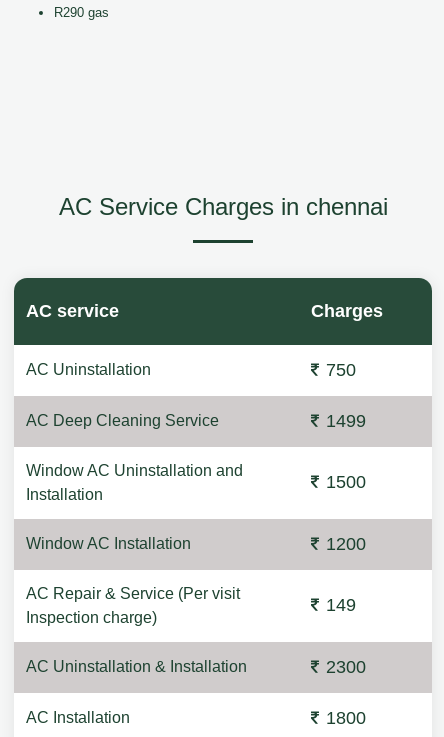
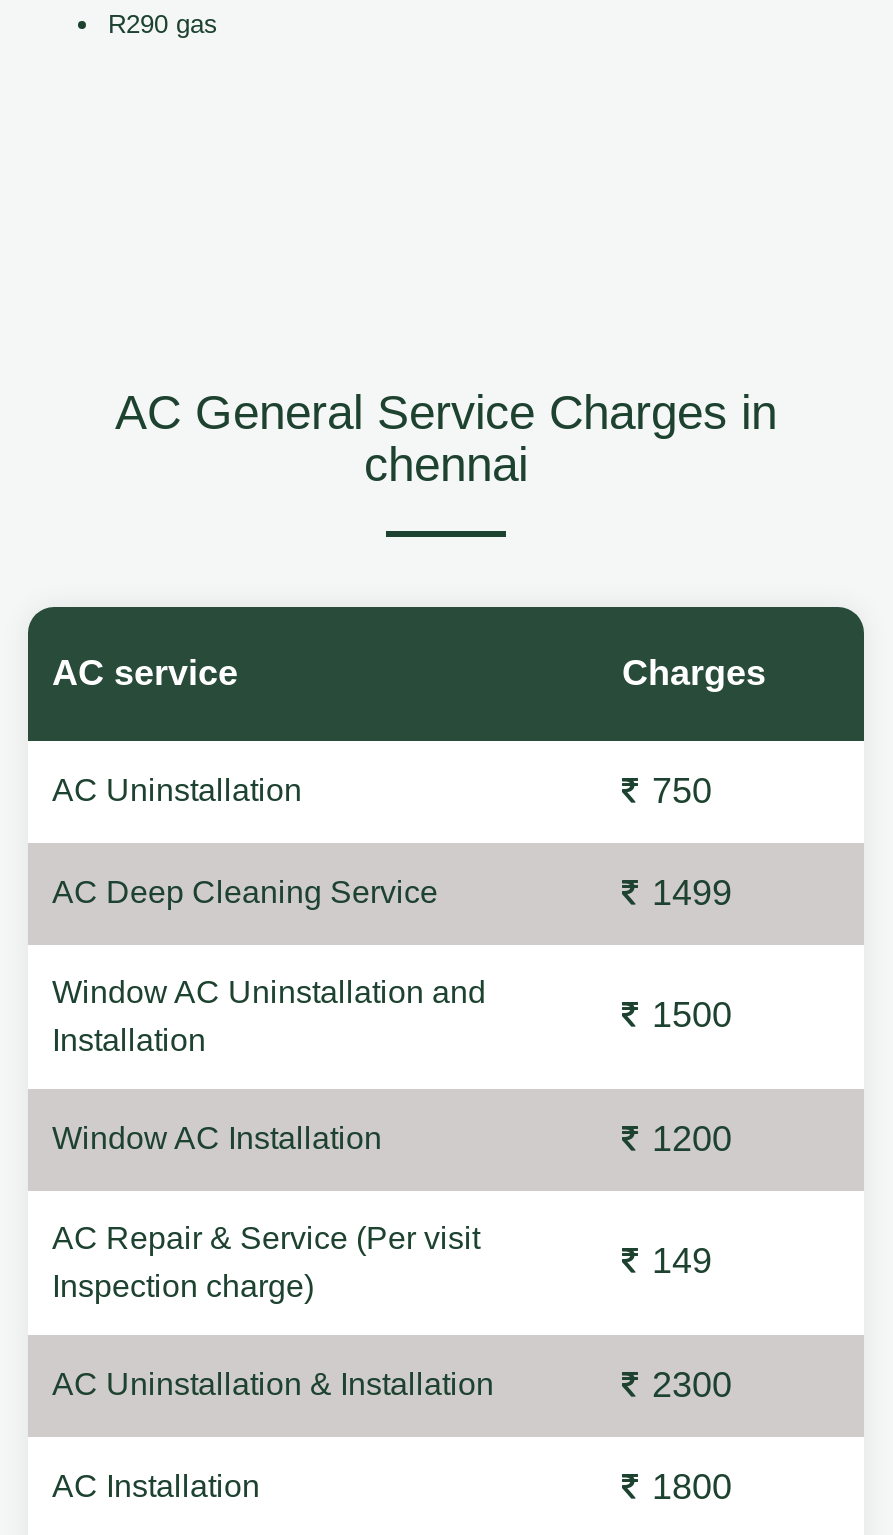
[58,193,387,220] AC Service Charges in chennai -> [115,385,777,491] AC General Service Charges in | chennai

